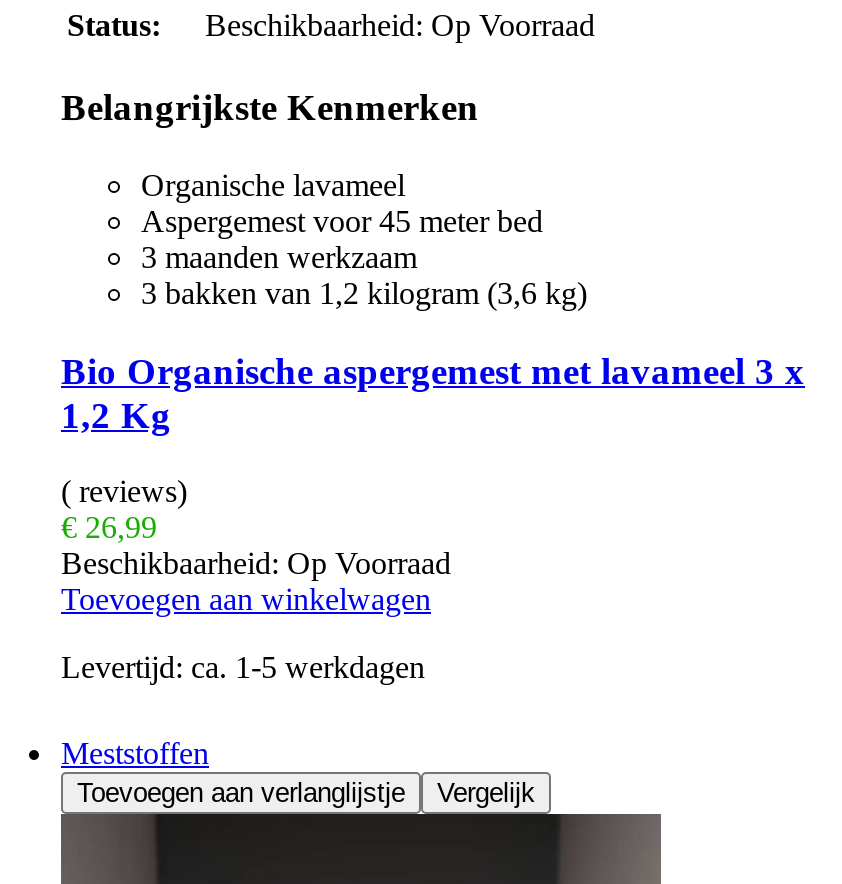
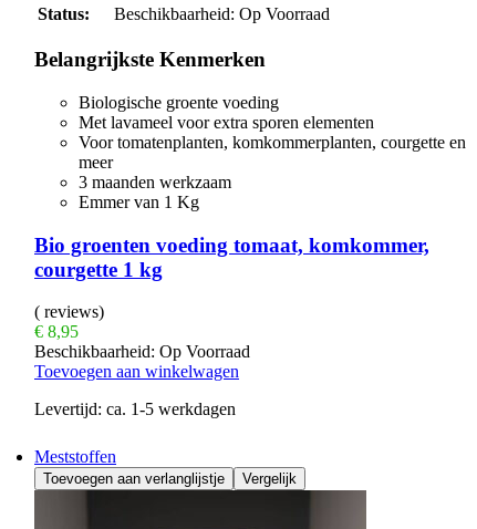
[141,168,543,238] Organische lavameel | Aspergemest voor 45 meter bed -> [79,93,466,172] Biologische groente voeding | Met lavameel voor extra sporen elementen | Voor tomatenplanten, komkommerplanten, courgette en | meer
[141,276,587,310] 3 bakken van 1,2 kilogram (3,6 kg) -> [79,193,199,211] Emmer van 1 Kg
[61,349,805,435] Bio Organische aspergemest met lavameel 3 x | 1,2 Kg -> [34,233,429,281] Bio groenten voeding tomaat, komkommer, | courgette 1 kg
[61,511,157,545] €26,99 -> [34,322,79,341] €8,95

